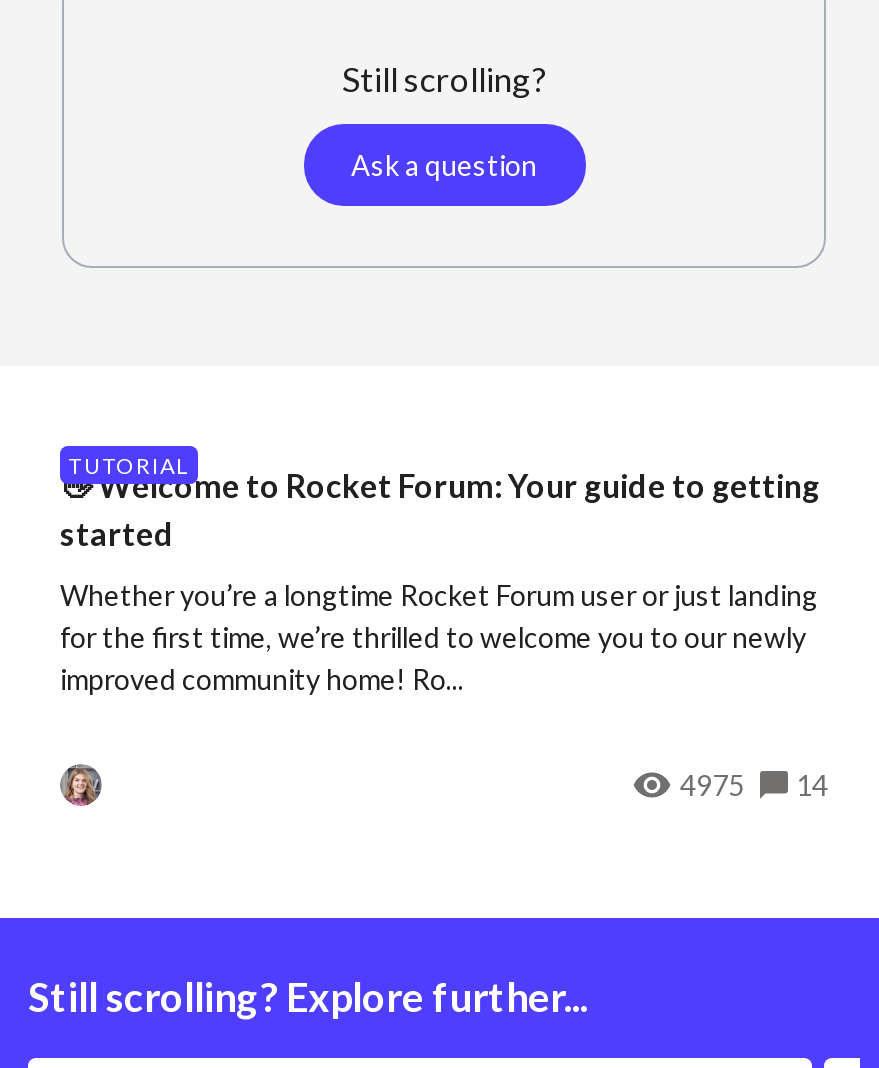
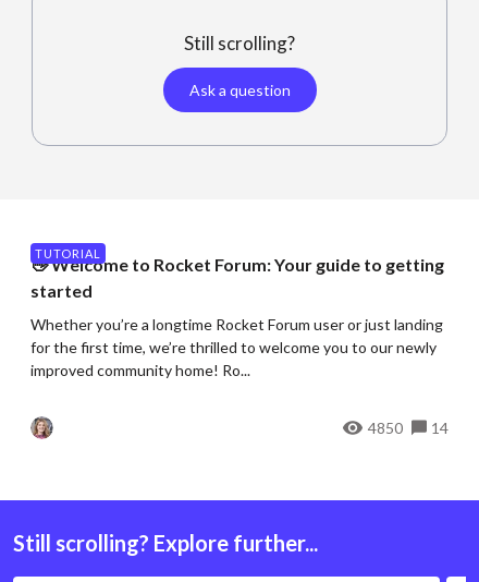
[680,767,828,801] 4975 14 -> [368,418,449,437] 4850 14

